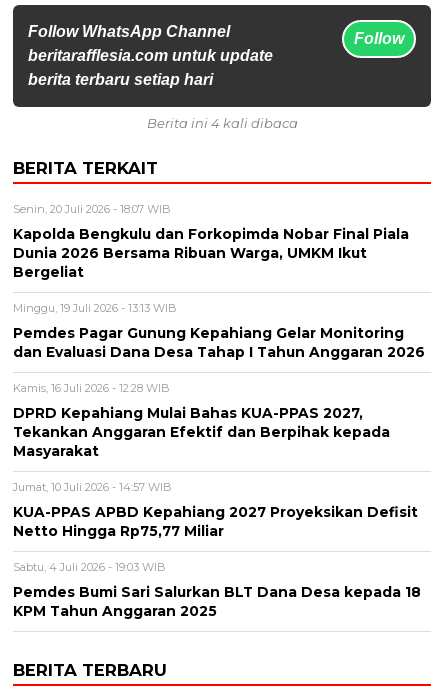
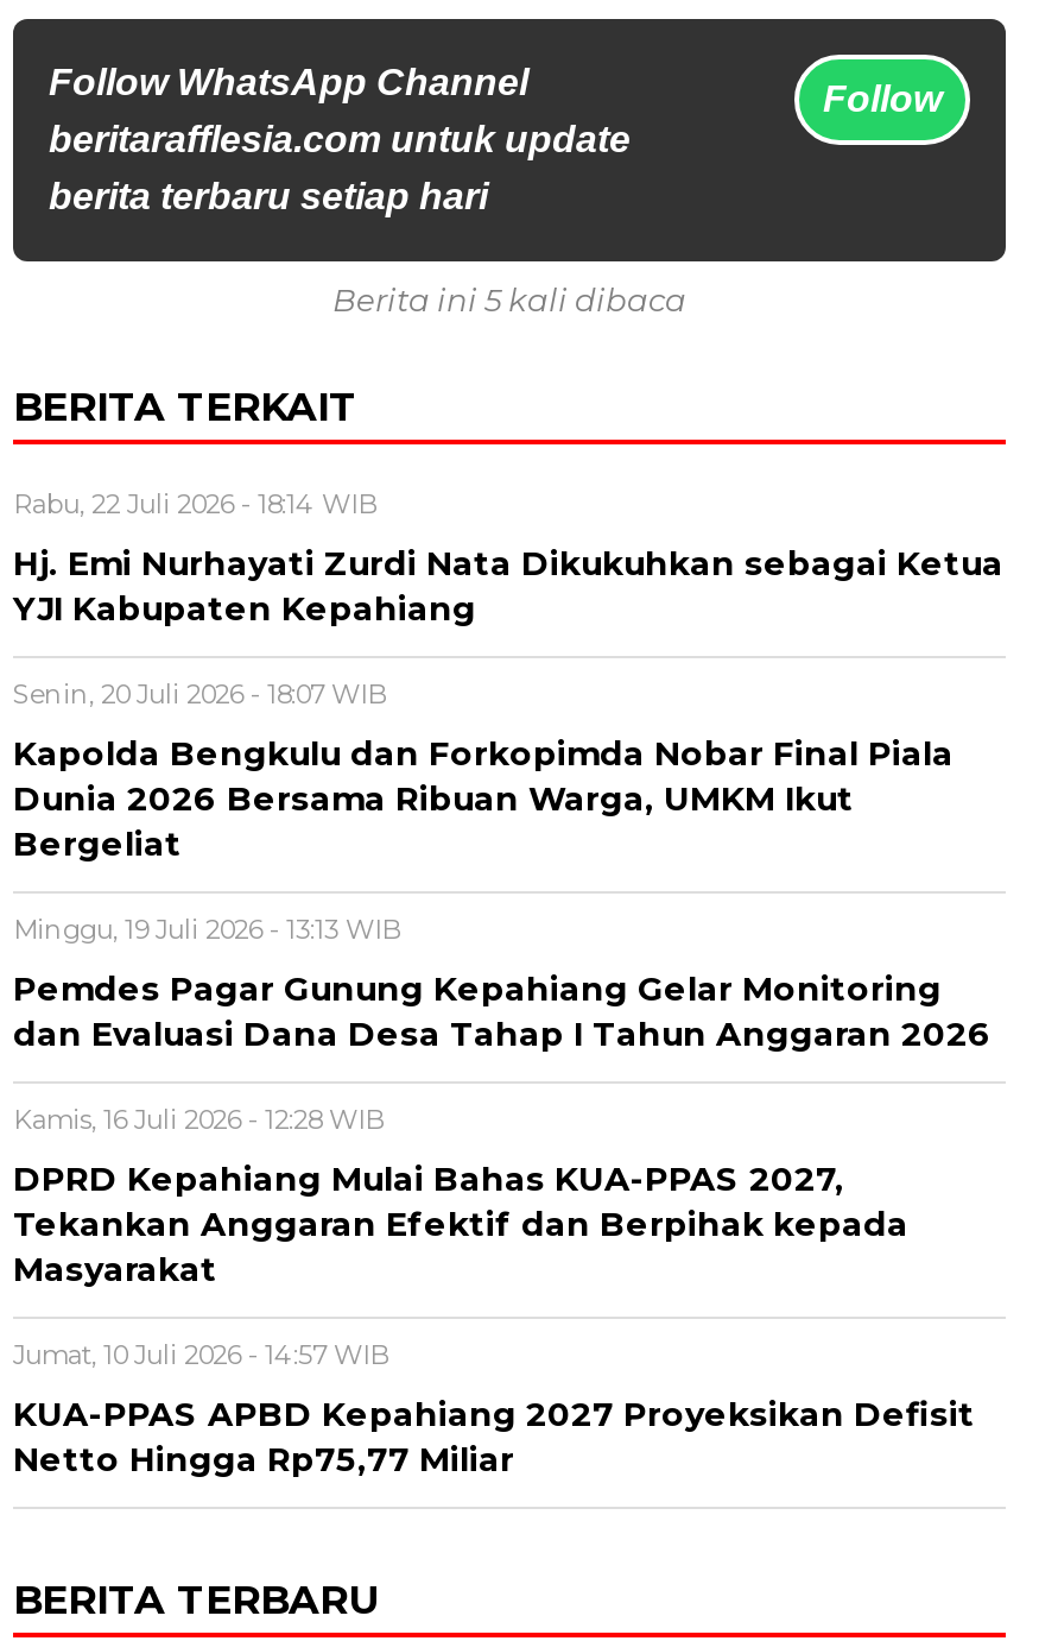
[146,115,297,131] Berita ini 4 kali dibaca -> [332,281,686,319] Berita ini 5 kali dibaca
none -> [13,488,1003,628] Rabu, 22 Juli 2026 - 18:14 WIB | Hj. Emi Nurhayati Zurdi Nata Dikukuhkan sebagai Ketua | YJI Kabupaten Kepahiang
moved [13,202,425,539] -> [13,678,992,1479]: Senin, 20 Juli 2026 - 18:07 WIB | Kapolda Bengkulu dan Forkopimda Nobar Final Piala | Dunia 2026 Bersama Ribuan Warga, UMKM Ikut | ... | KUA-PPAS APBD Kepahiang 2027 Proyeksikan Defisit | Netto Hingga Rp75,77 Miliar
[13,560,421,619] Sabtu, 4 Juli 2026 - 19:03 WIB | Pemdes Bumi Sari Salurkan BLT Dana Desa kepada 18 | KPM Tahun Anggaran 2025 -> none

